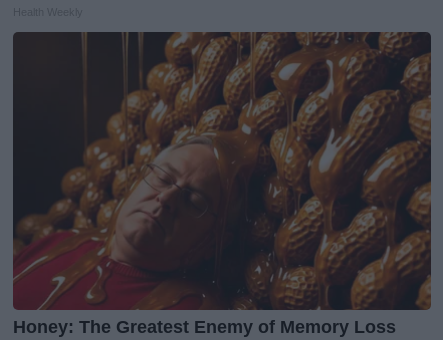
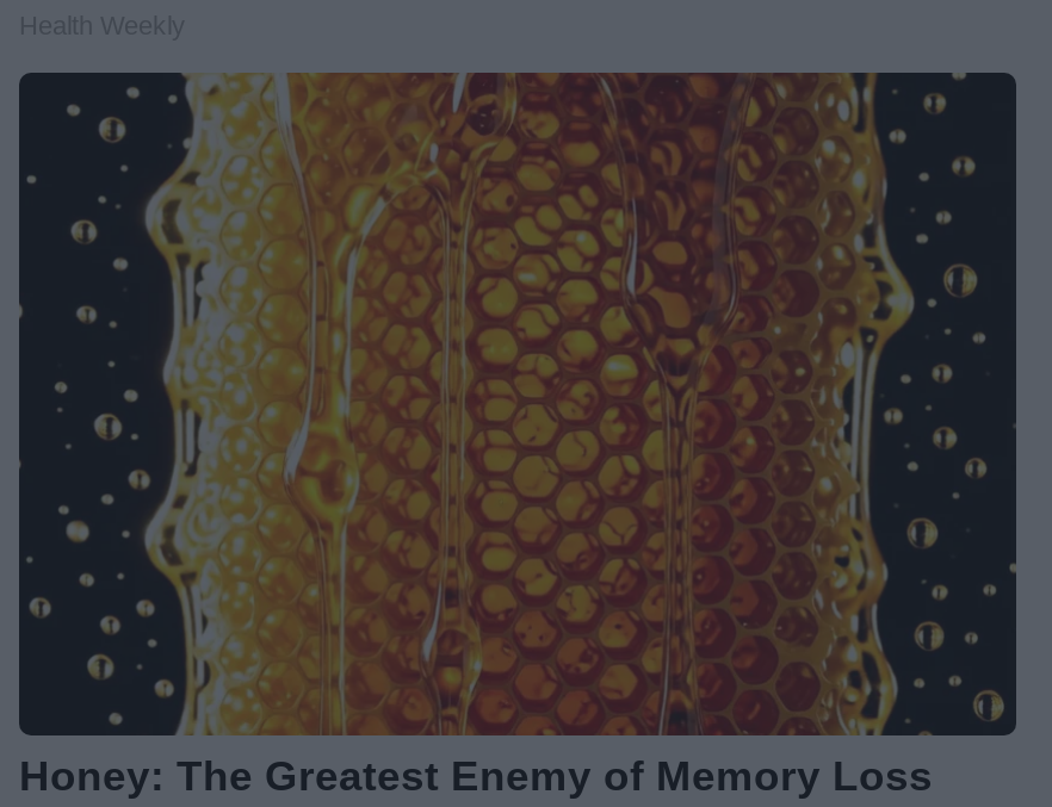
[12,31,432,311] [image] -> [17,70,1019,738] [image]

